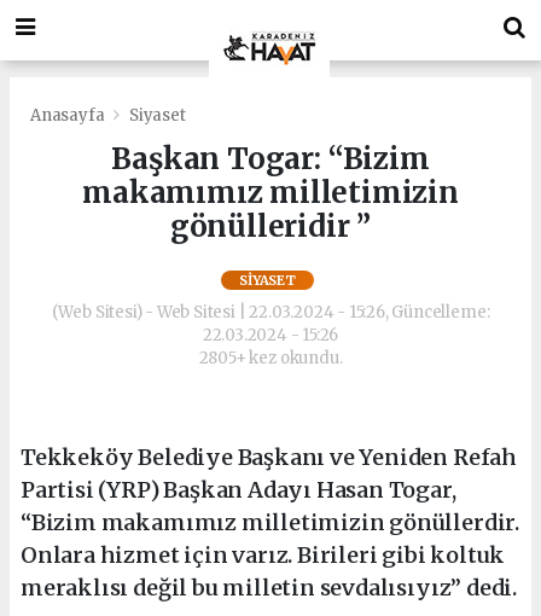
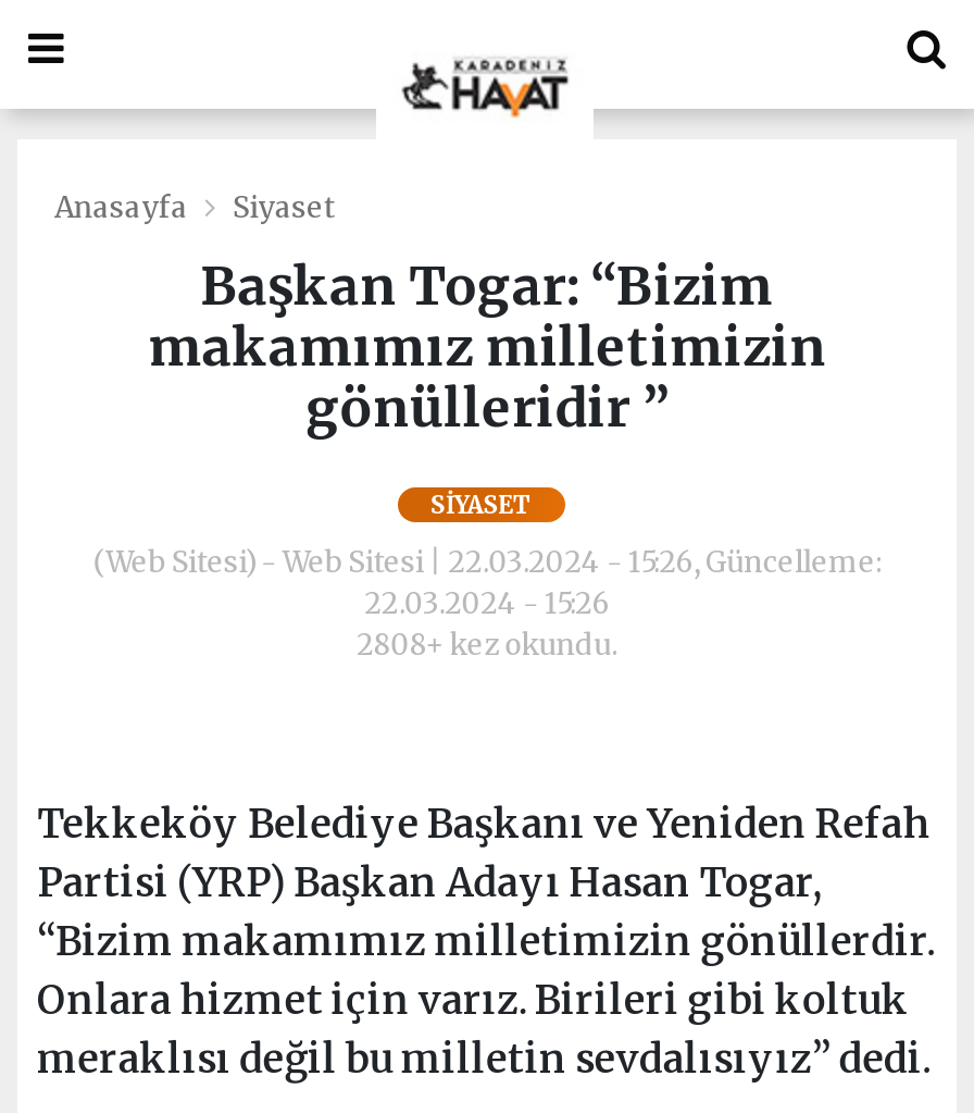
[199,348,342,368] 2805+ kez okundu. -> [357,626,617,663] 2808+ kez okundu.

